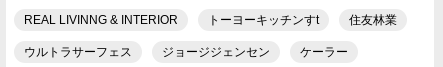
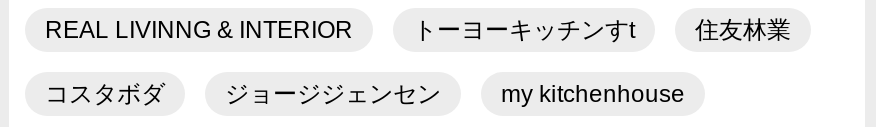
[24,45,132,59] ウルトラサーフェス -> [45,79,165,107] コスタボダ
[300,45,348,59] ケーラー -> [501,79,685,107] my kitchenhouse

